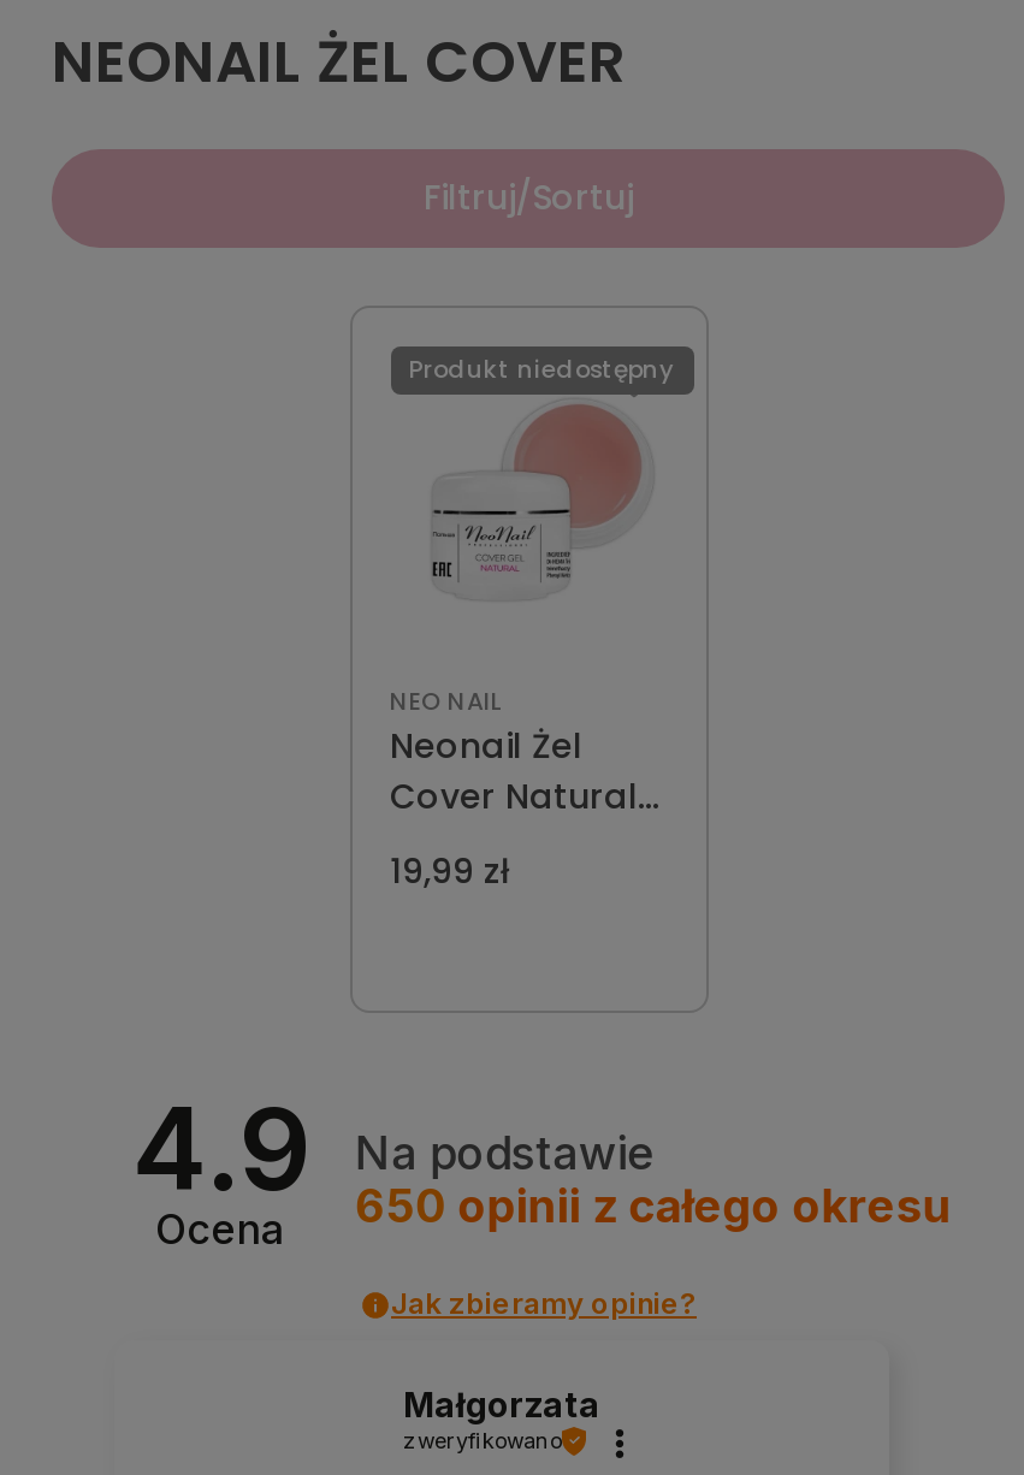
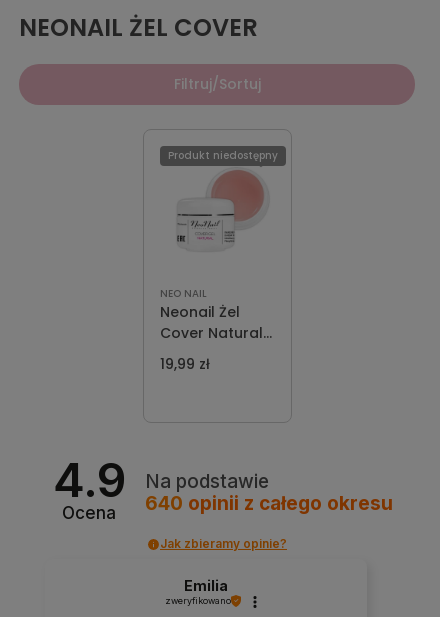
[355,1178,952,1233] 650 opinii z całego okresu -> [145,492,393,515] 640 opinii z całego okresu
[403,1384,600,1425] Małgorzata -> [184,577,228,594] Emilia

